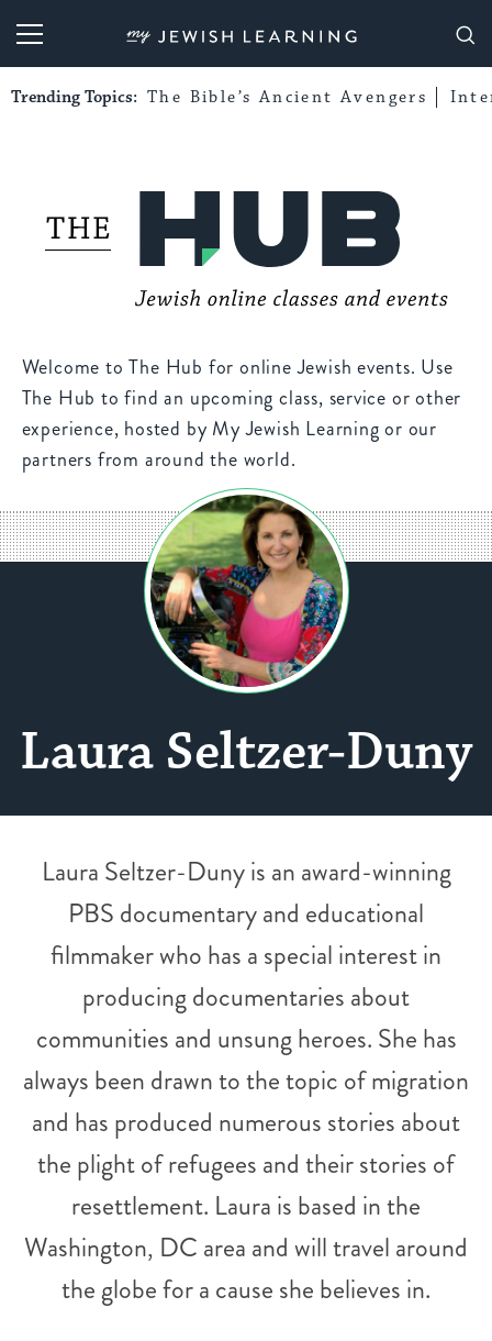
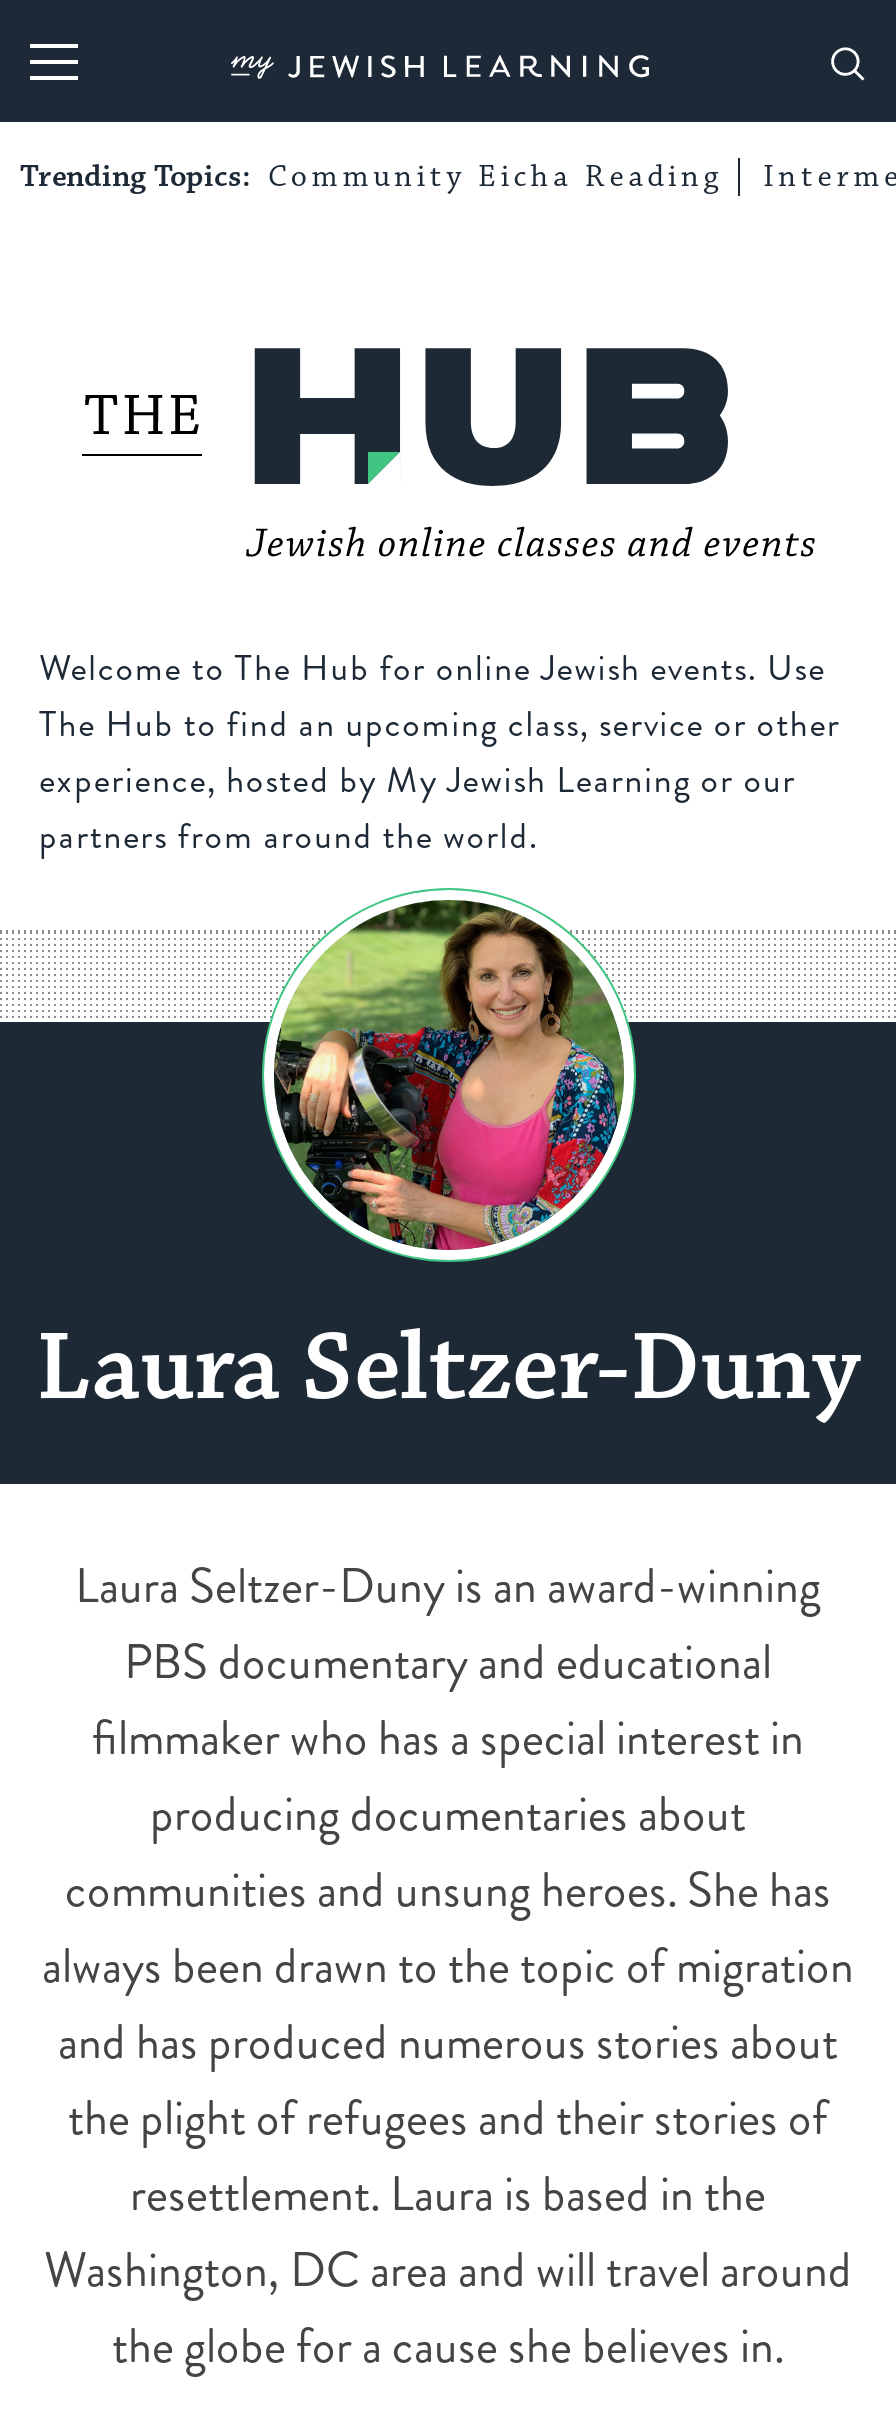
[11,87,427,108] Trending Topics: The Bible’s Ancient Avengers -> [20,158,722,196] Trending Topics: Community Eicha Reading

